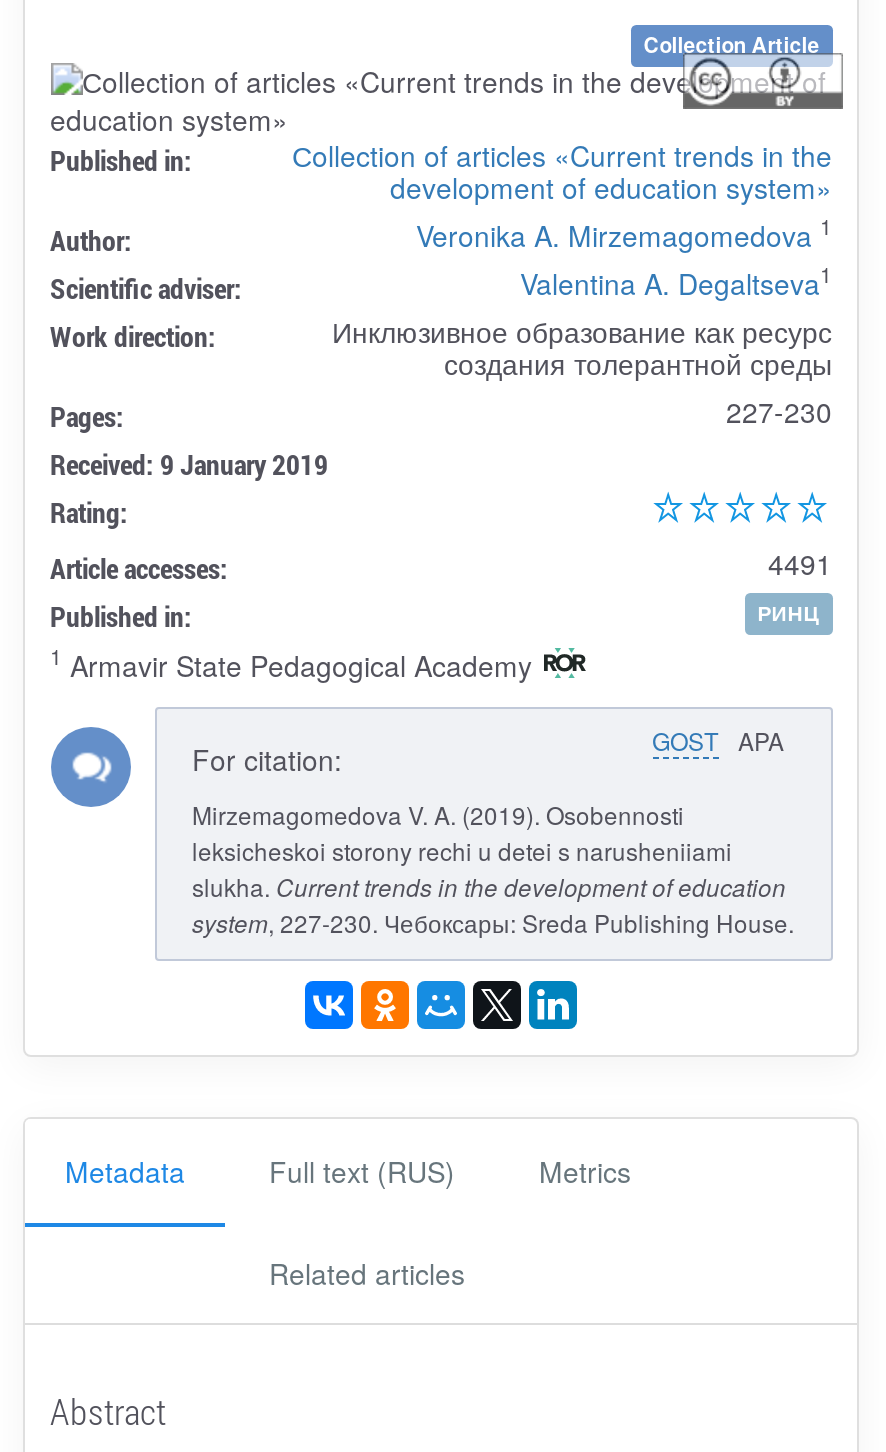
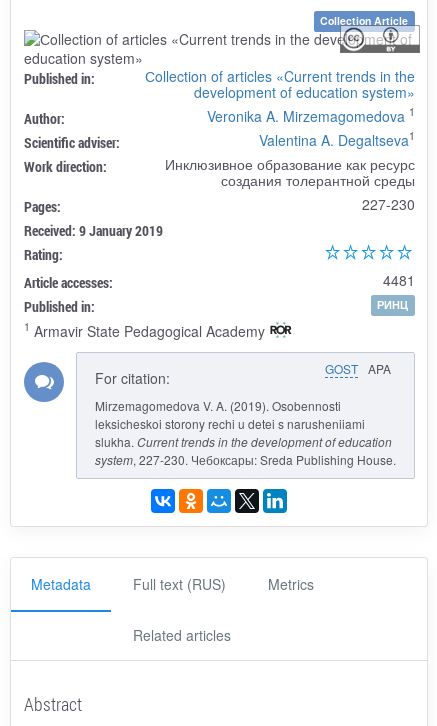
[768,542,832,582] 4491 -> [382,269,414,289] 4481

